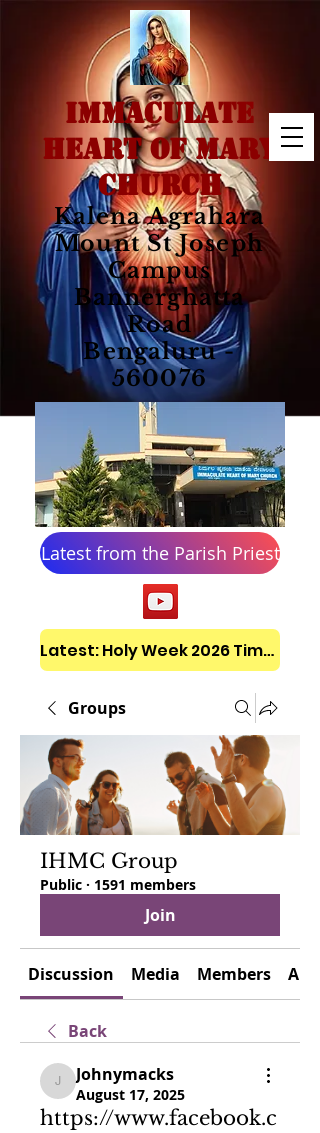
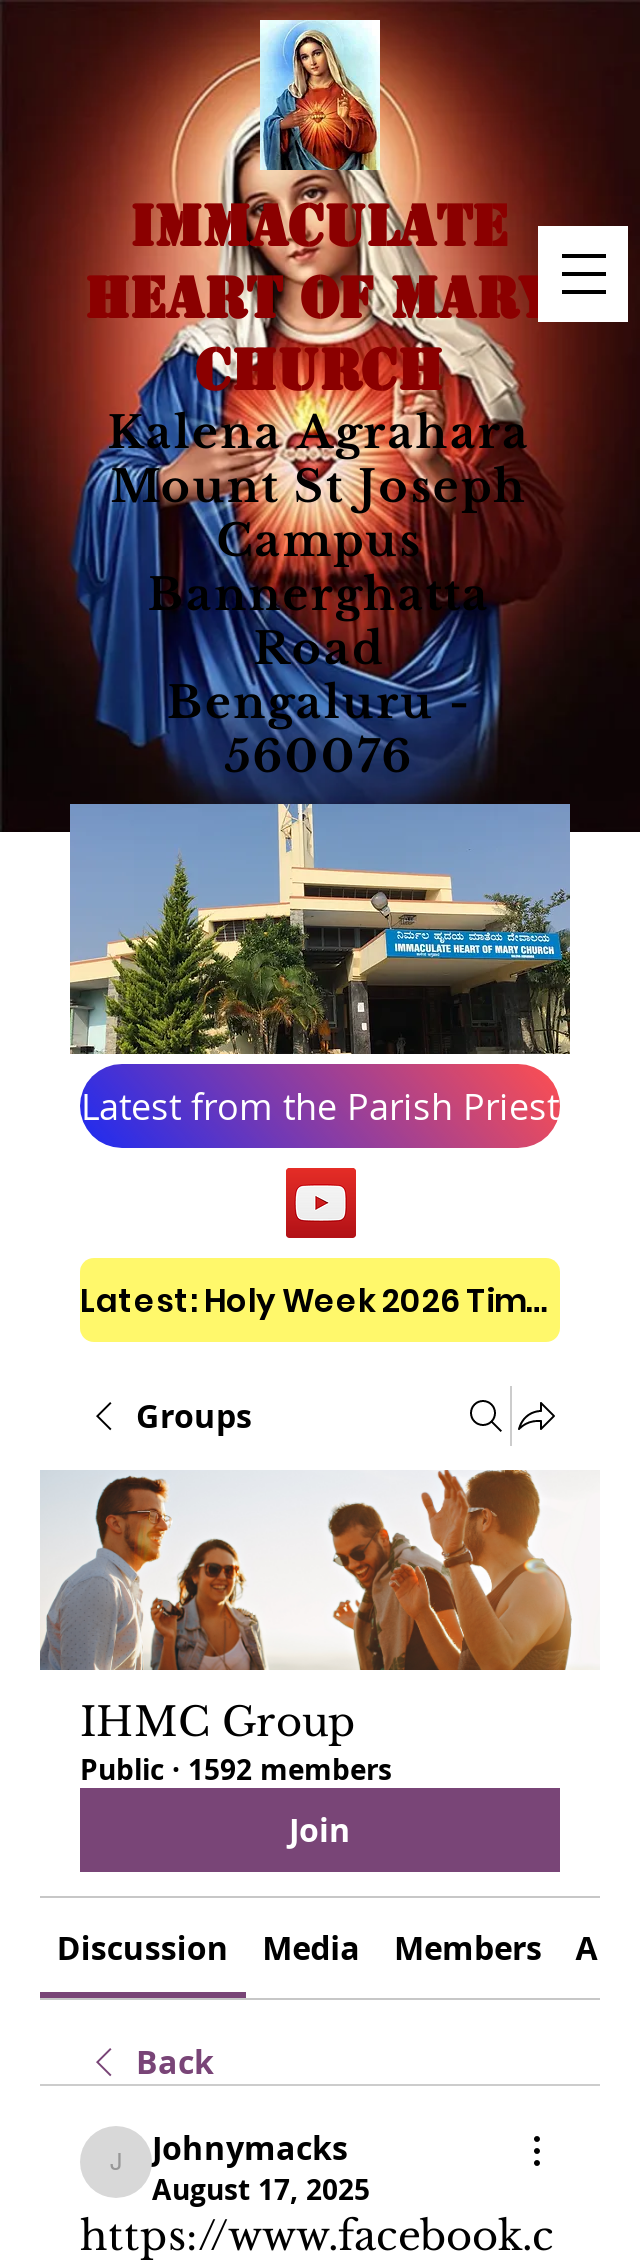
[40,875,196,894] Public · 1591 members -> [80,1750,392,1788] Public · 1592 members

